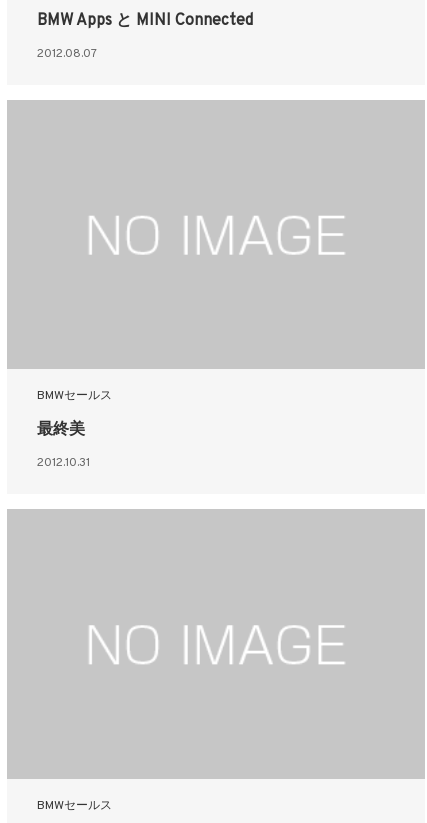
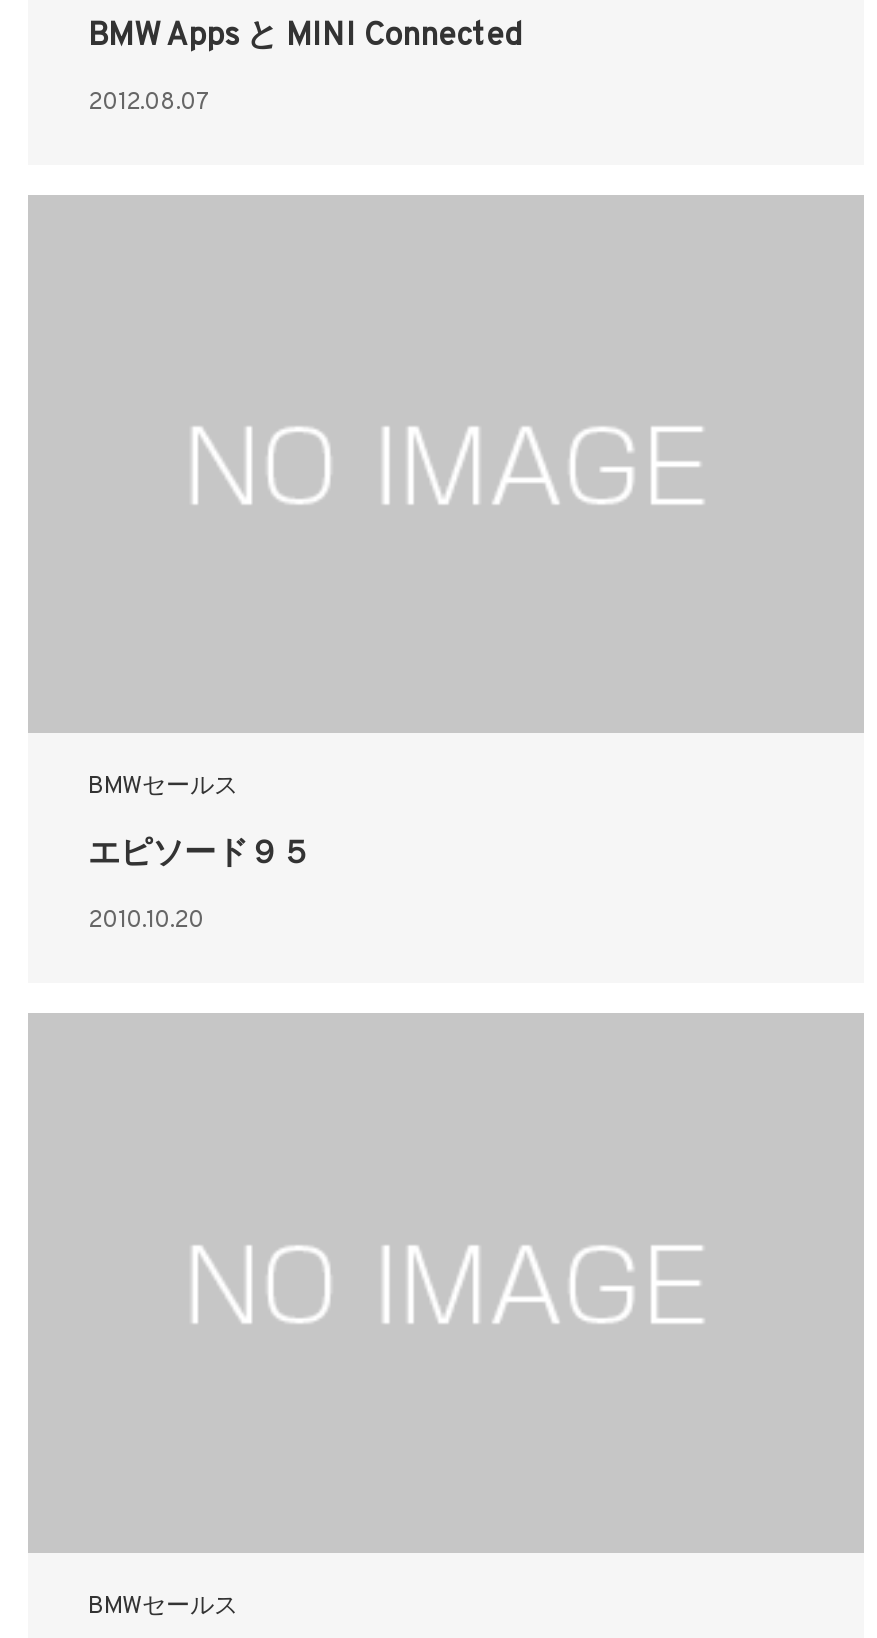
[37,420,85,440] 最終美 -> [88,836,312,876] エピソード９５
[37,455,90,471] 2012.10.31 -> [88,906,204,938] 2010.10.20

